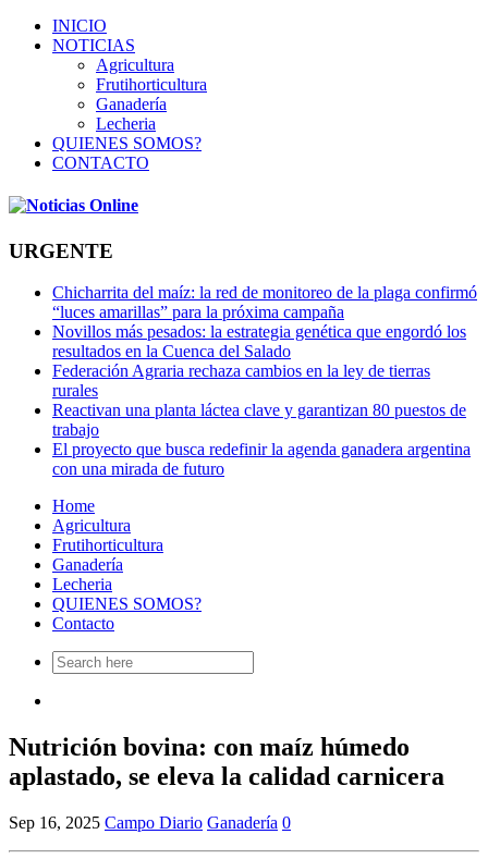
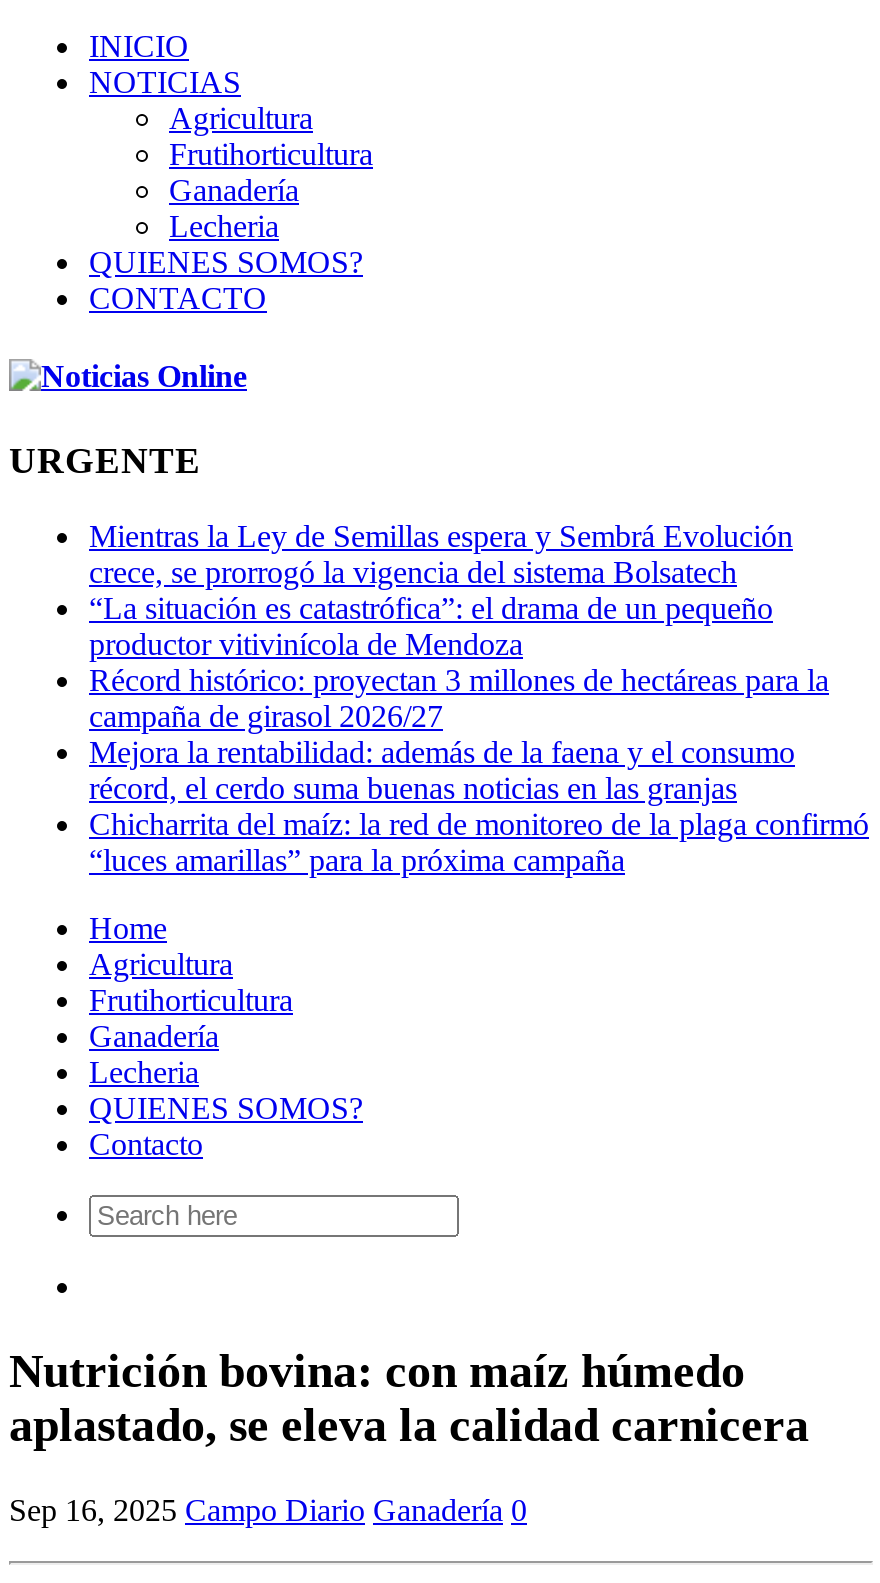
none -> [89,519,829,805] Mientras la Ley de Semillas espera y Sembrá Evolución | crece, se prorrogó la vigencia del sistema Bolsatech | “La situación es catastrófica”: el drama de un pequeño | productor vitivinícola de Mendoza | Récord histórico: proyectan 3 millones de hectáreas para la | campaña de girasol 2026/27 | Mejora la rentabilidad: además de la faena y el consumo | récord, el cerdo suma buenas noticias en las granjas
moved [52,283,477,321] -> [89,807,869,877]: Chicharrita del maíz: la red de monitoreo de la plaga confirmó | “luces amarillas” para la próxima campaña
[52,322,471,478] Novillos más pesados: la estrategia genética que engordó los | resultados en la Cuenca del Salado | Federación Agraria rechaza cambios en la ley de tierras | rurales | Reactivan una planta láctea clave y garantizan 80 puestos de | trabajo | El proyecto que busca redefinir la agenda ganadera argentina | con una mirada de futuro -> none

